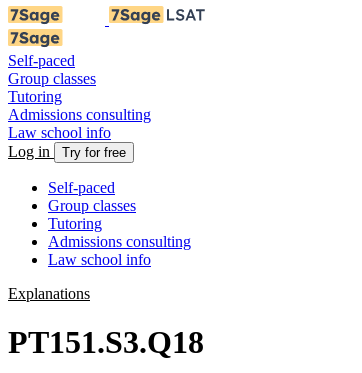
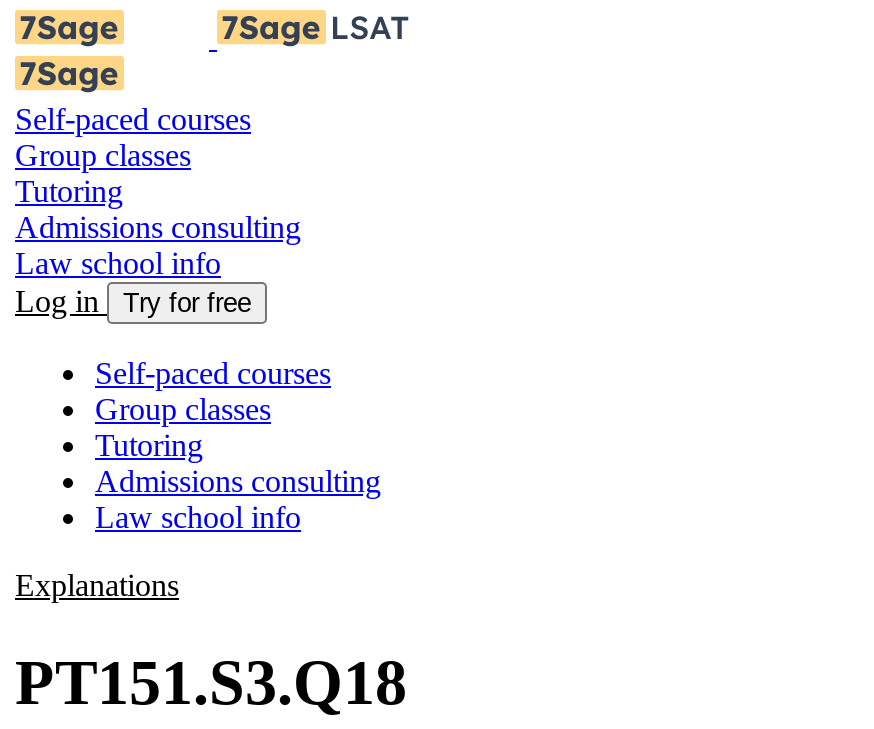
[8,52,75,69] Self-paced -> [15,102,251,136] Self-paced courses
[48,179,115,196] Self-paced -> [95,356,331,390] Self-paced courses

